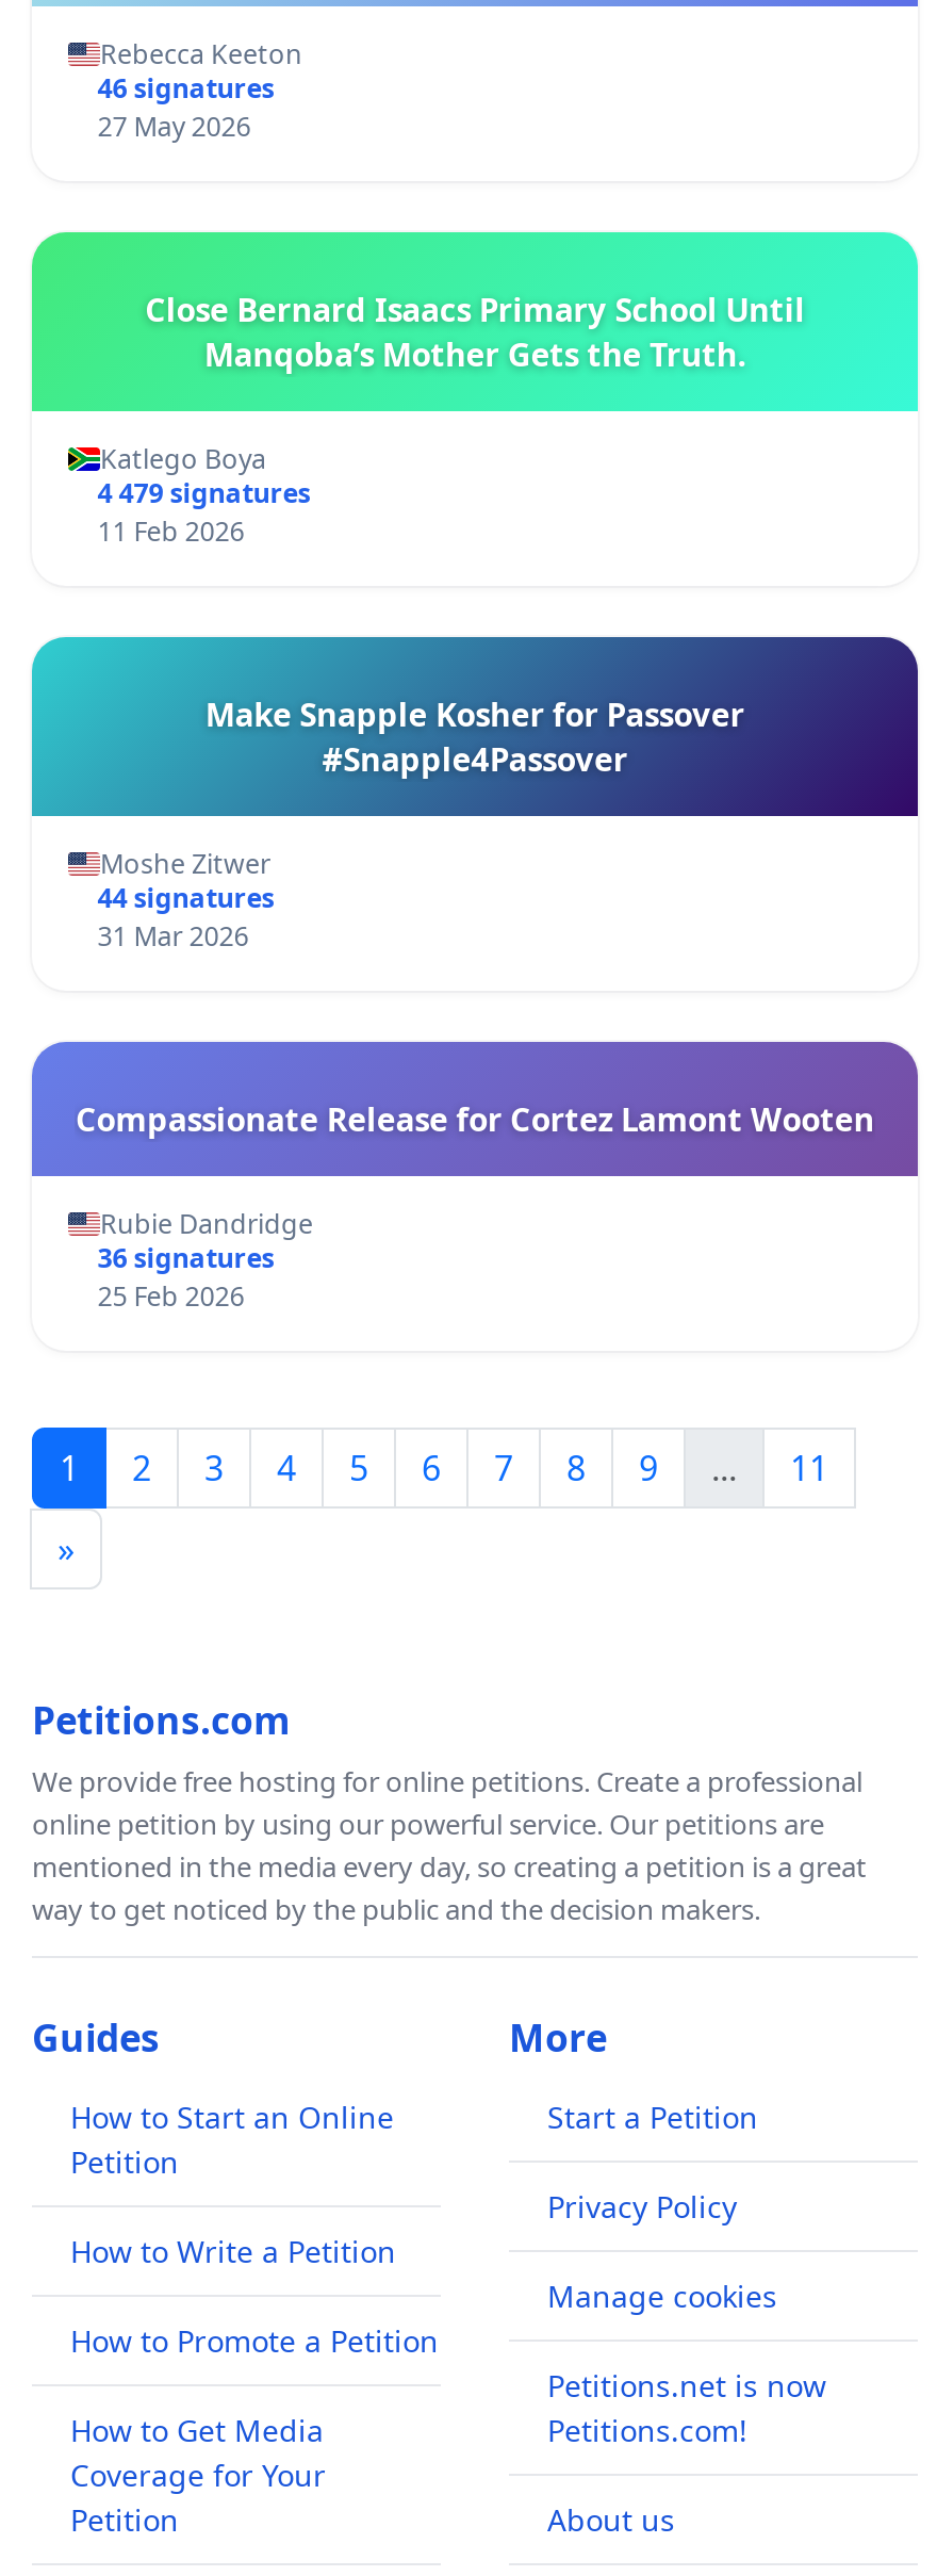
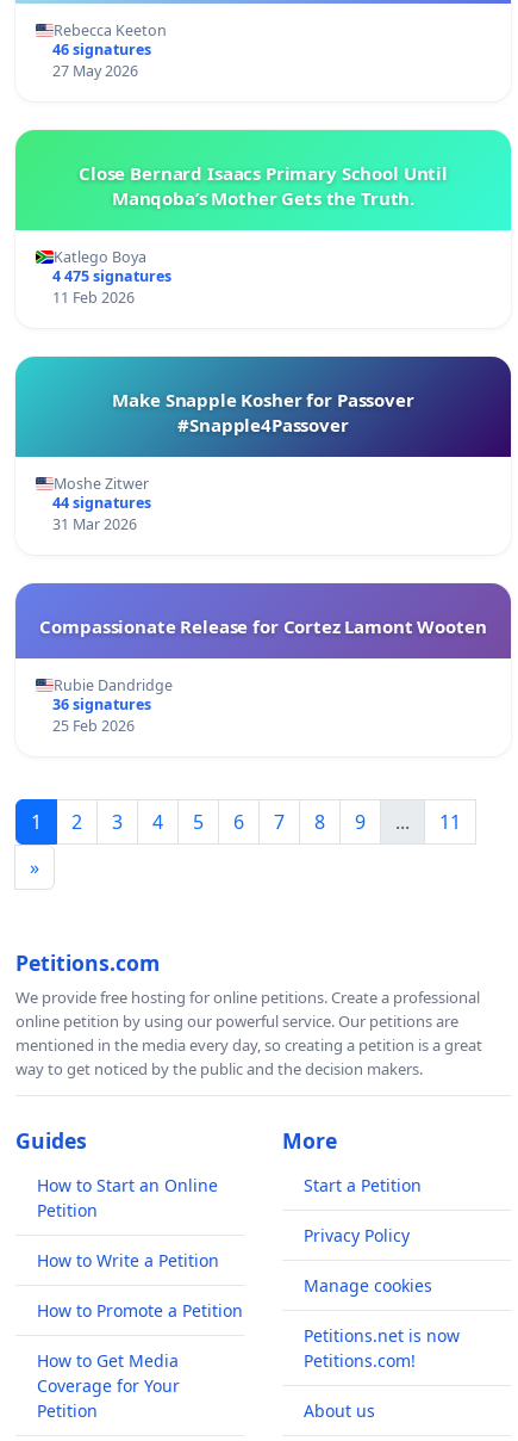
[98,474,310,510] 4 479 signatures -> [52,265,171,286] 4 475 signatures

